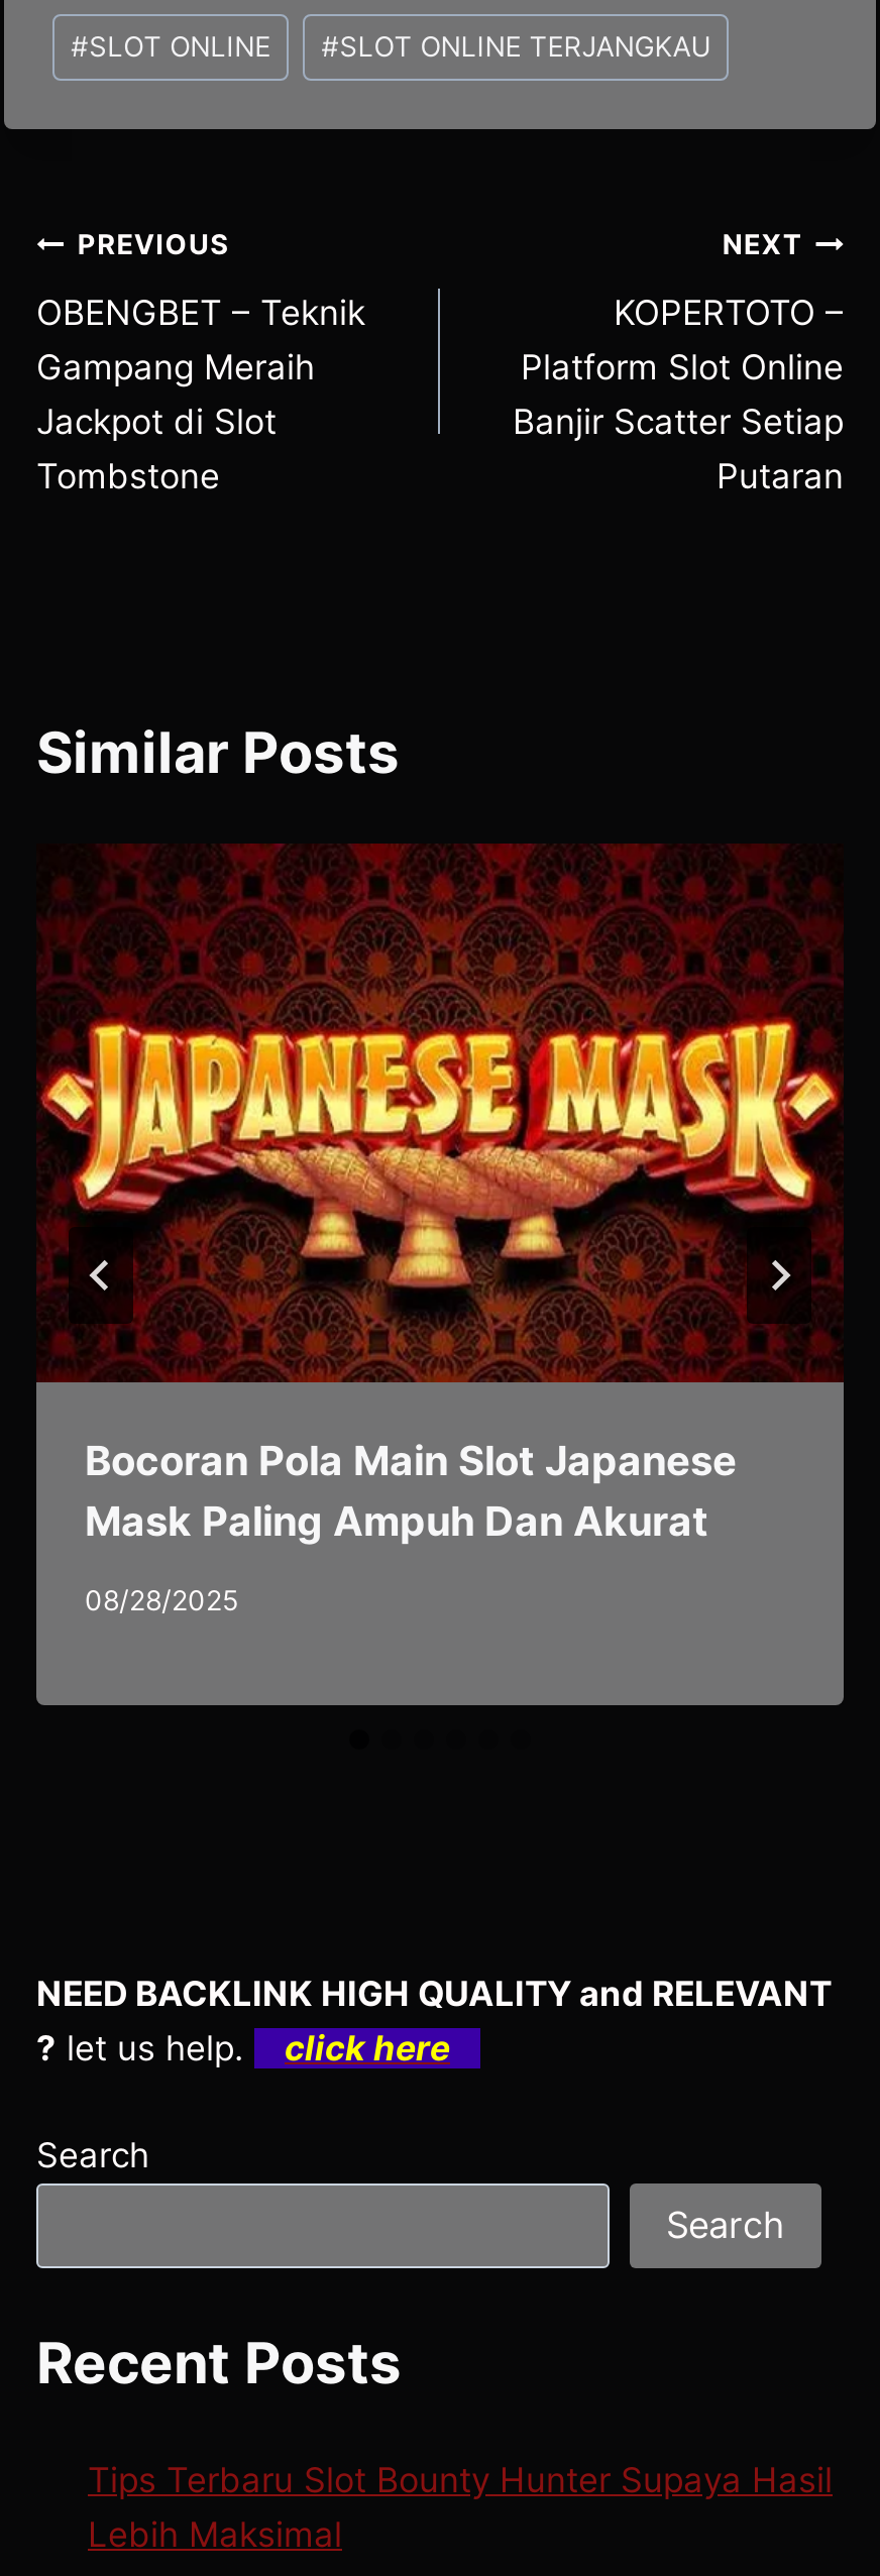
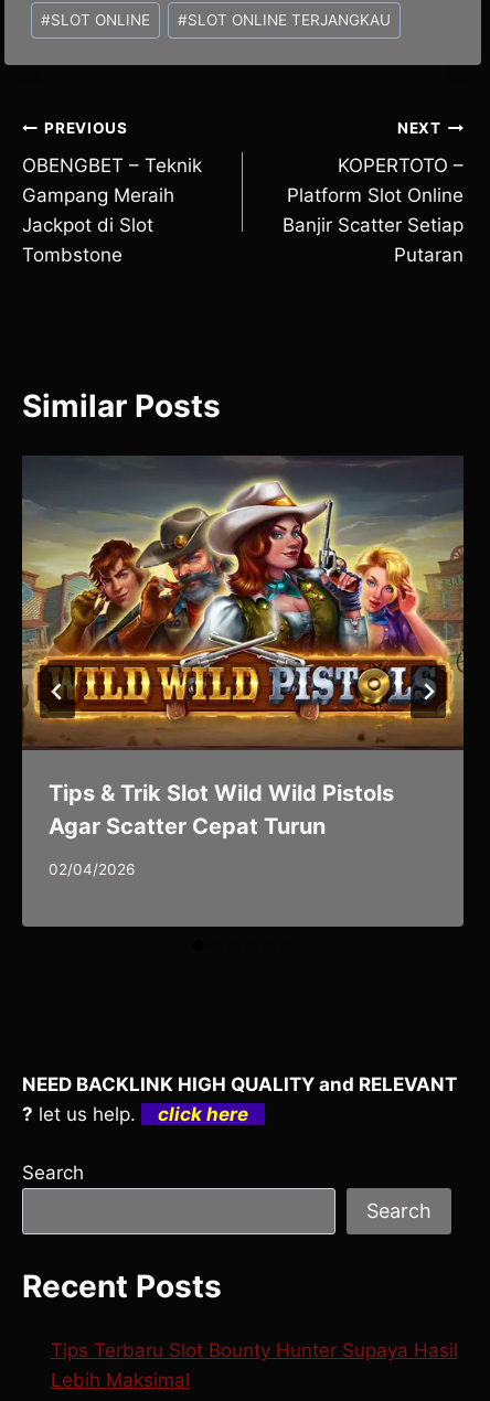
[36,844,844,1546] [image] | Bocoran Pola Main Slot Japanese | Mask Paling Ampuh Dan Akurat -> [21,456,465,840] [image] | Tips & Trik Slot Wild Wild Pistols | Agar Scatter Cepat Turun
[85,1584,238,1616] 08/28/2025 -> [49,860,135,878] 02/04/2026

